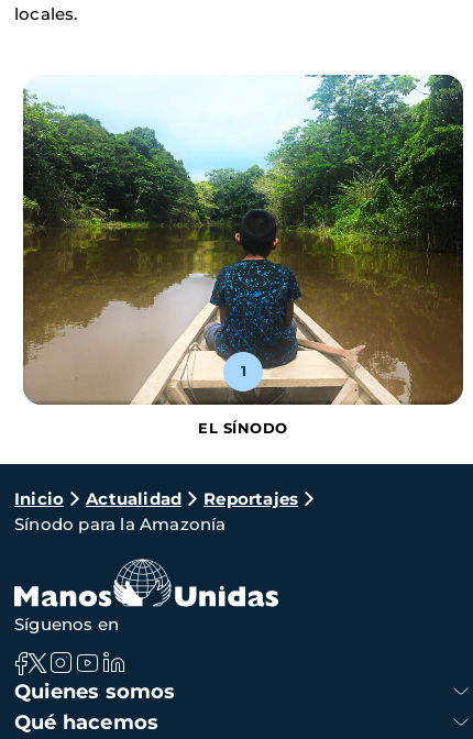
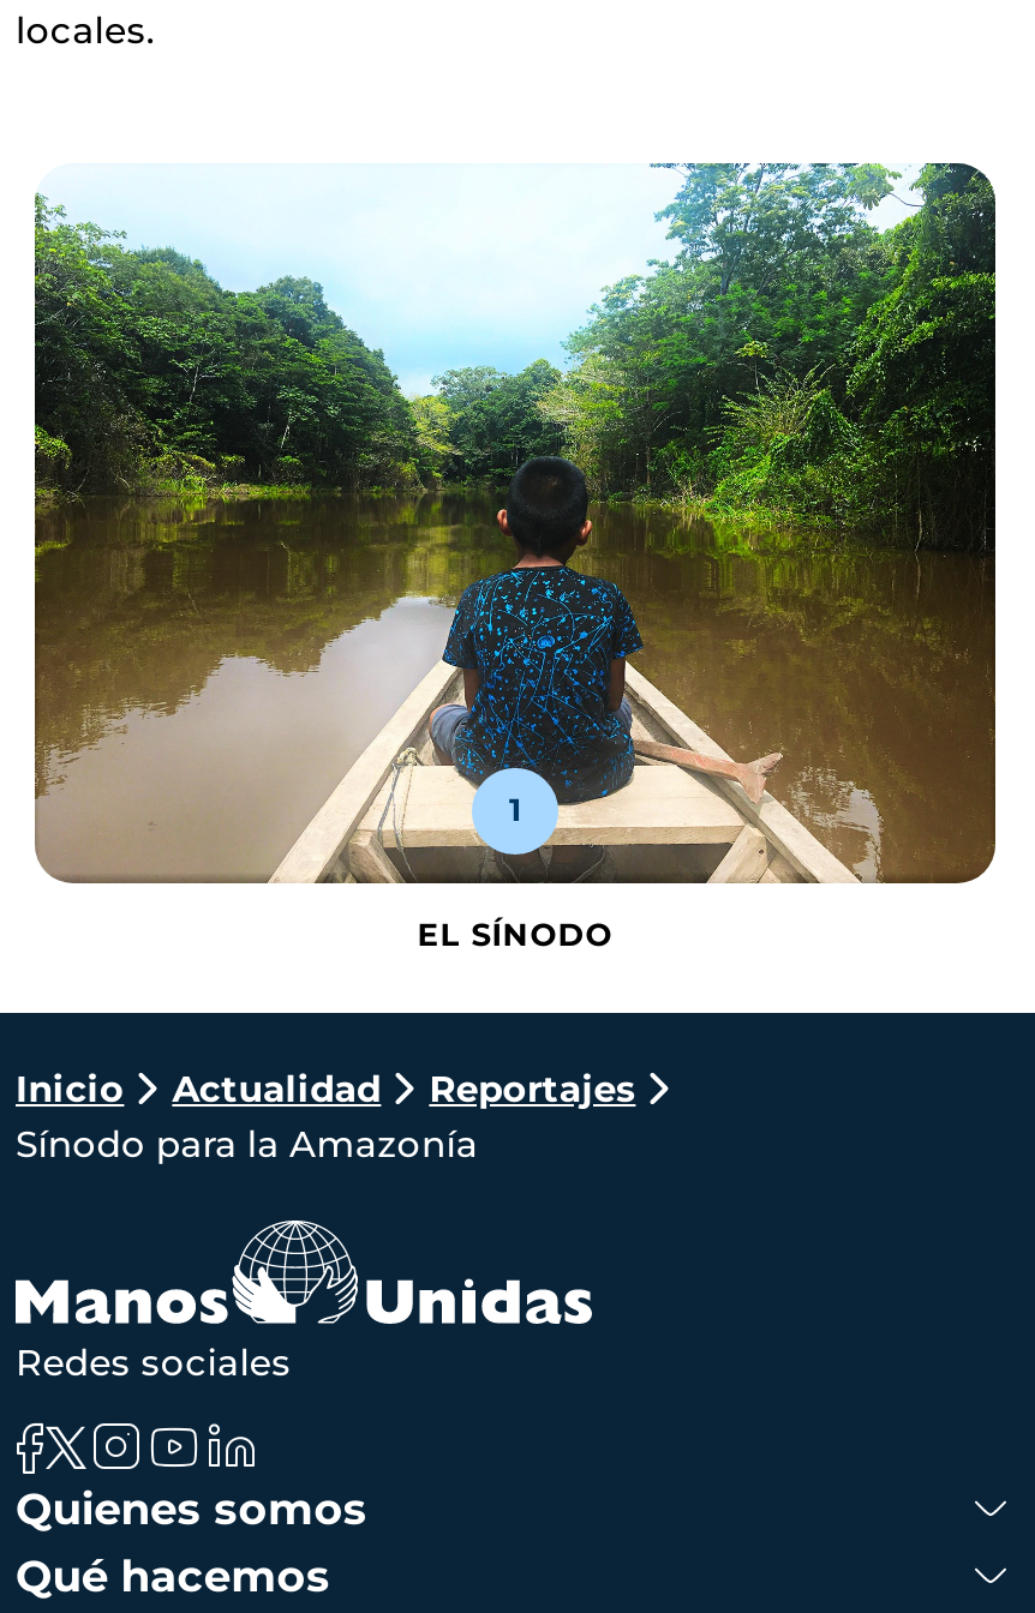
[14,613,119,634] Síguenos en -> [16,1339,291,1384] Redes sociales

